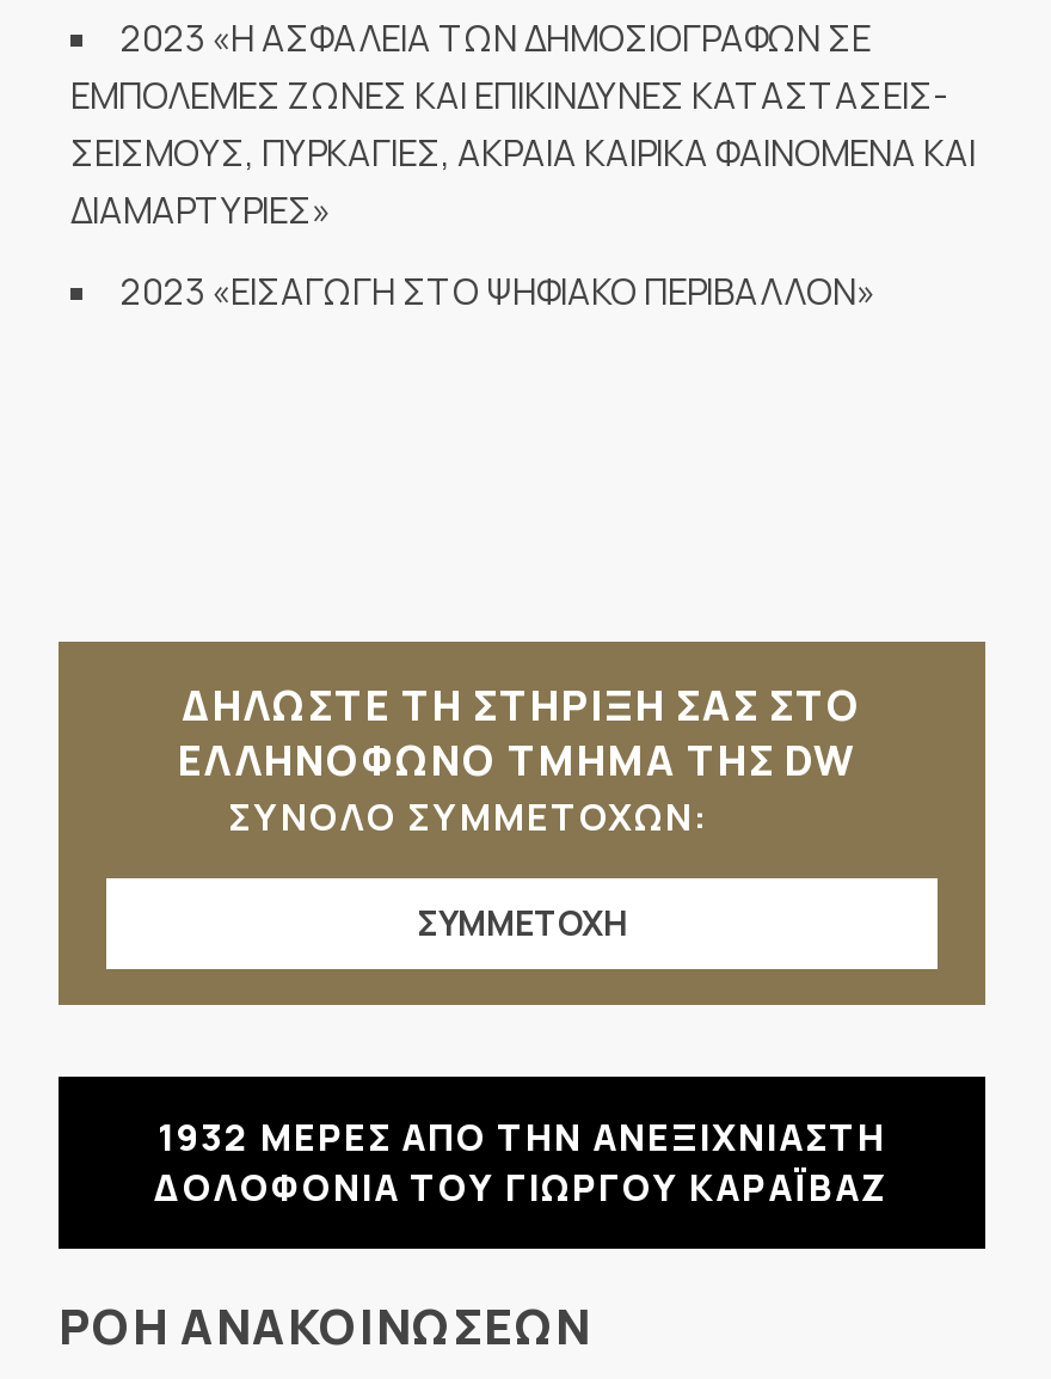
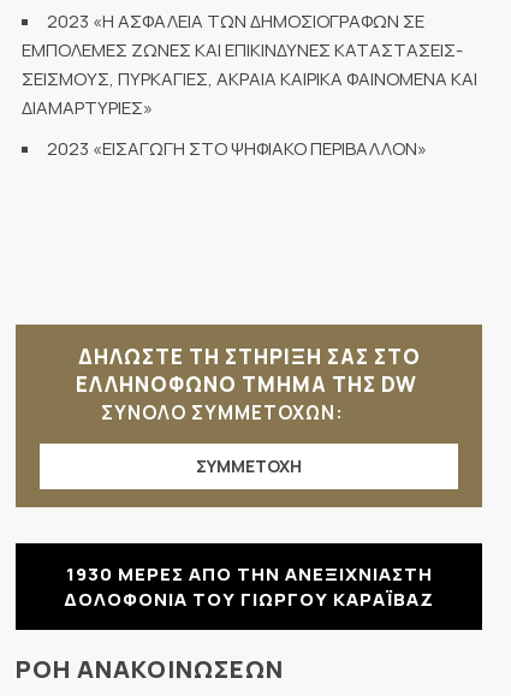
[158,1113,886,1163] 1932 ΜΕΡΕΣ ΑΠΟ ΤΗΝ ΑΝΕΞΙΧΝΙΑΣΤΗ -> [66,562,432,587] 1930 ΜΕΡΕΣ ΑΠΟ ΤΗΝ ΑΝΕΞΙΧΝΙΑΣΤΗ

